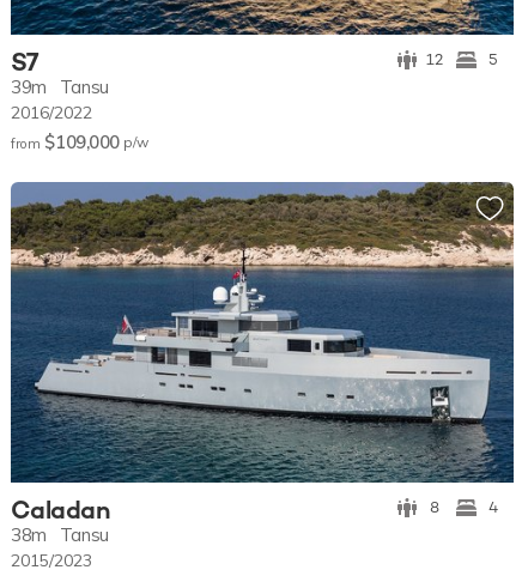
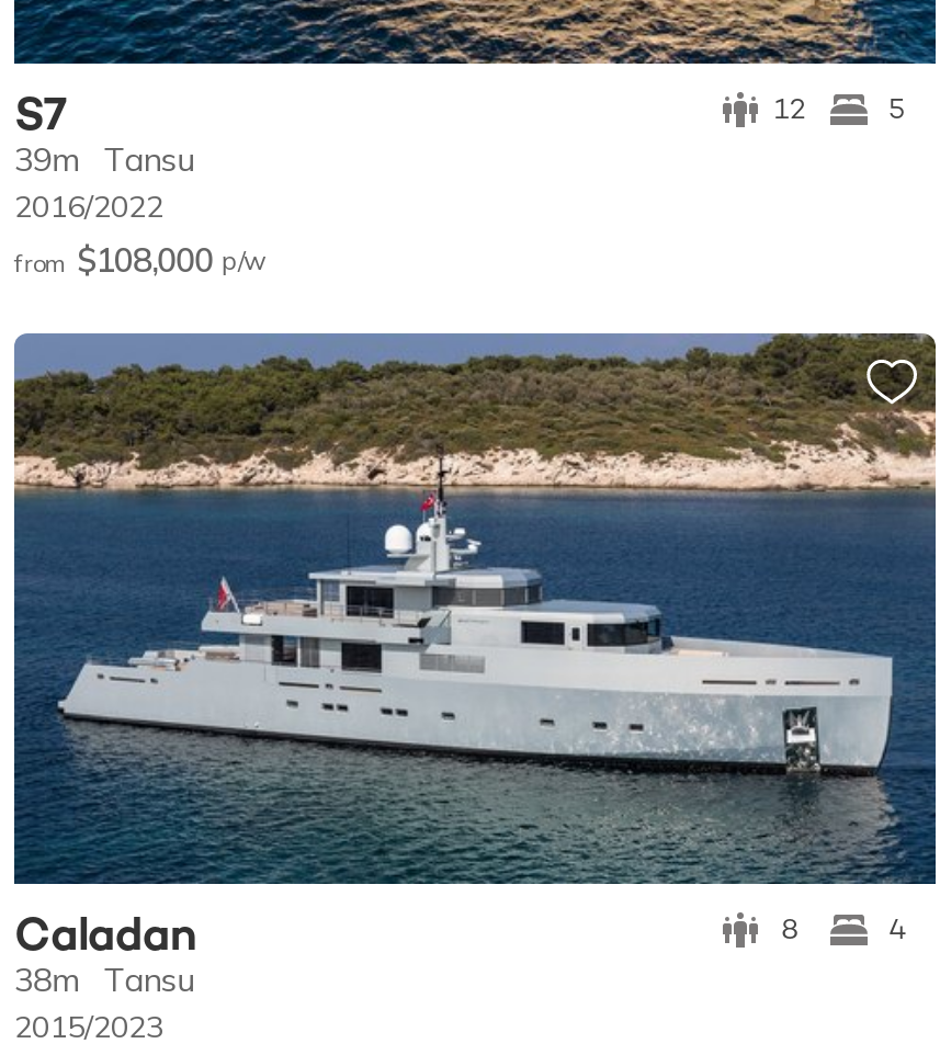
[11,130,147,153] from $109,000 p/w -> [14,238,265,280] from $108,000 p/w

